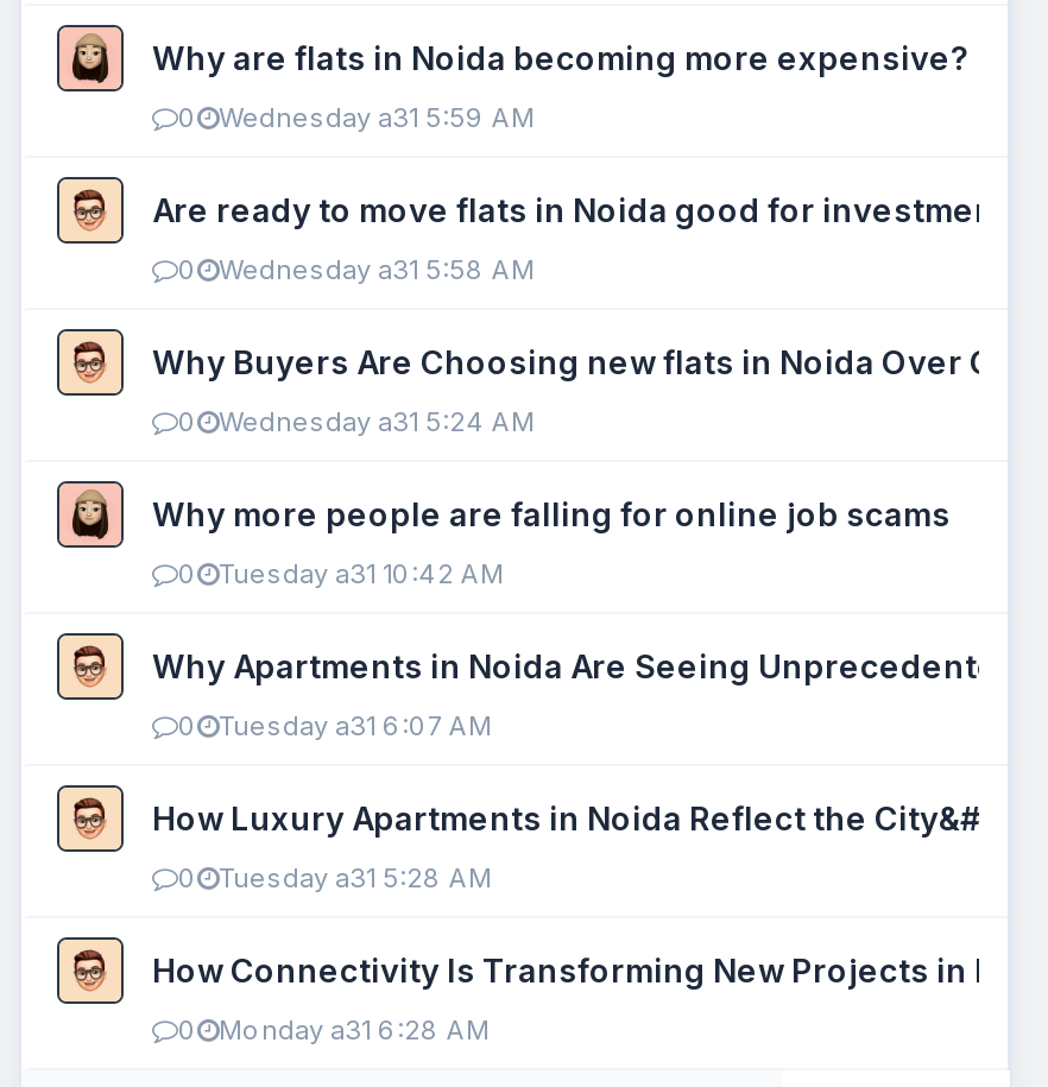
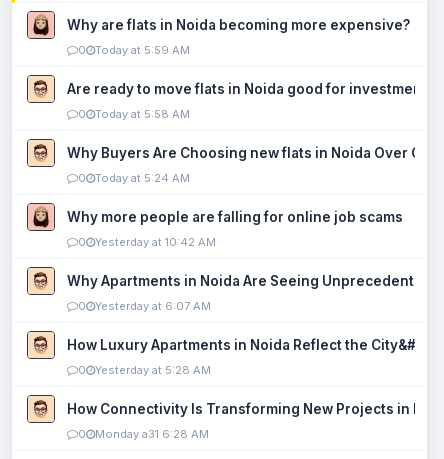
[219,101,535,134] Wednesday a31 5:59 AM -> [95,43,190,57] Today at 5:59 AM
[219,253,535,286] Wednesday a31 5:58 AM -> [95,107,190,121] Today at 5:58 AM
[219,405,535,438] Wednesday a31 5:24 AM -> [95,171,190,185] Today at 5:24 AM
[219,557,504,590] Tuesday a31 10:42 AM -> [95,235,216,249] Yesterday at 10:42 AM
[219,709,492,742] Tuesday a31 6:07 AM -> [95,299,211,313] Yesterday at 6:07 AM
[219,861,492,895] Tuesday a31 5:28 AM -> [95,363,211,377] Yesterday at 5:28 AM

